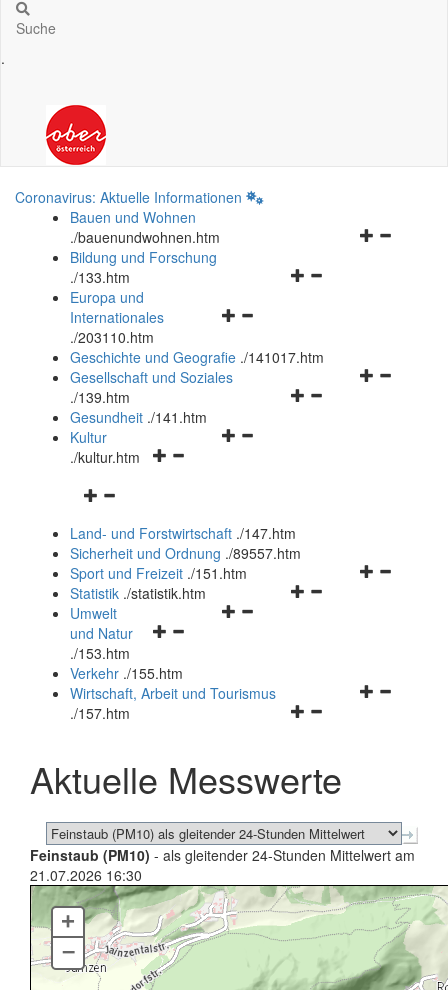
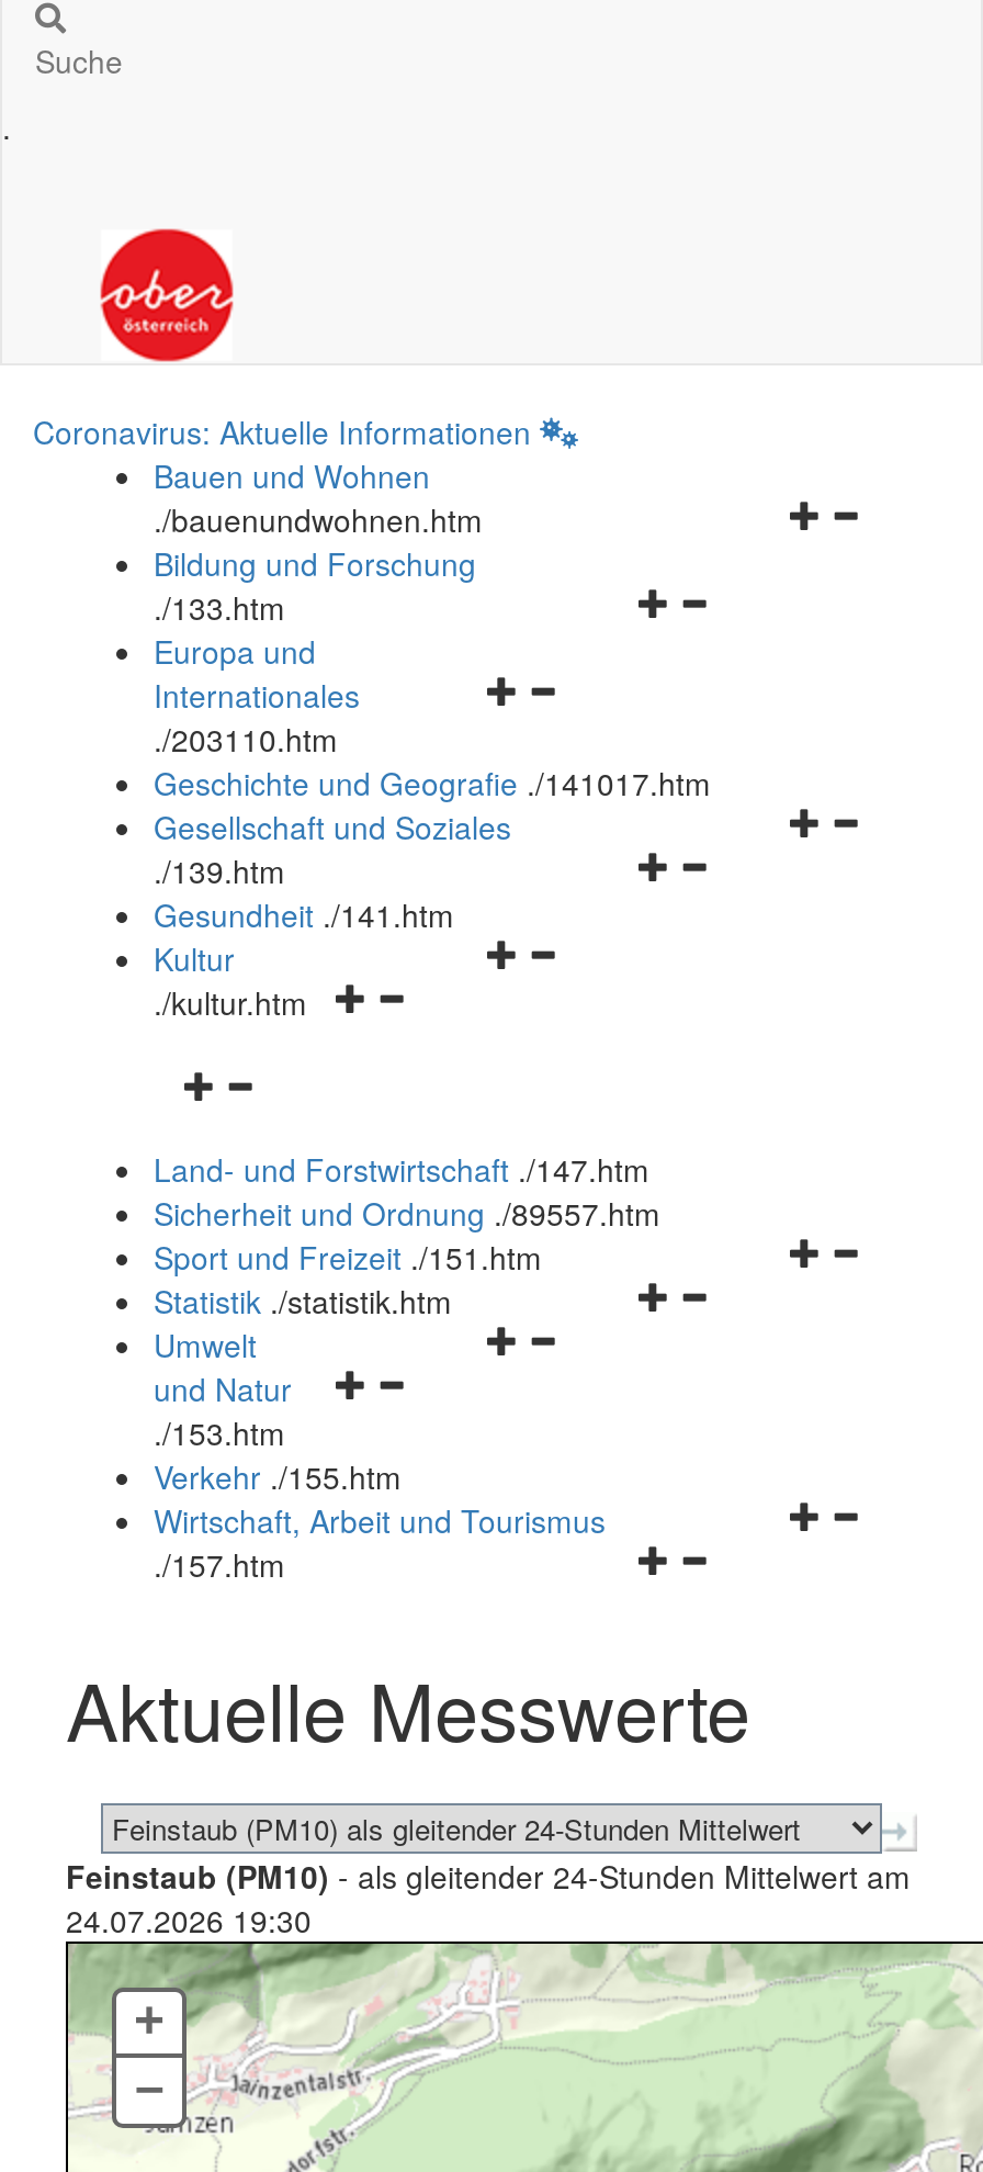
[30,865,142,885] 21.07.2026 16:30 -> [66,1898,312,1942] 24.07.2026 19:30

